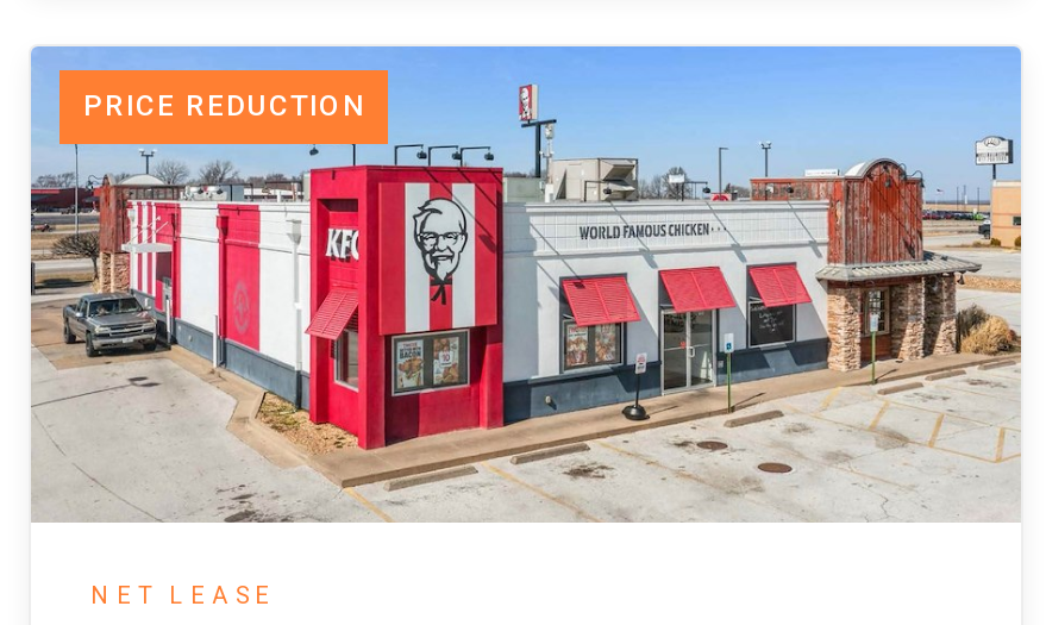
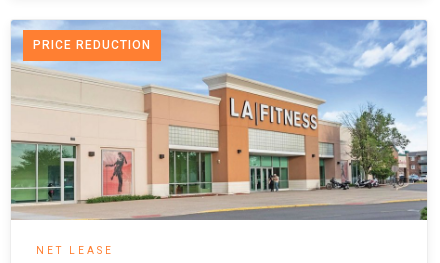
[29,46,1023,523] [image] -> [11,20,428,221] [image]

